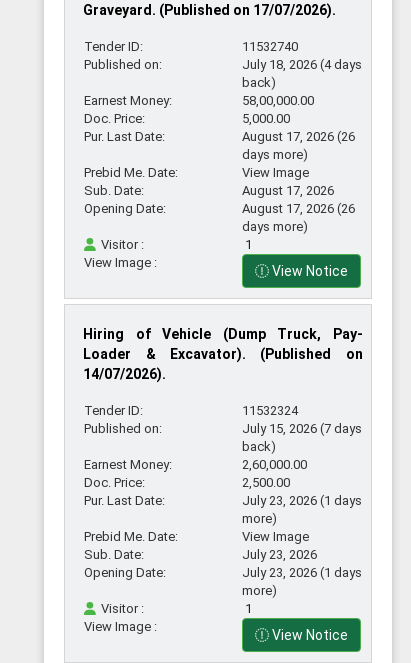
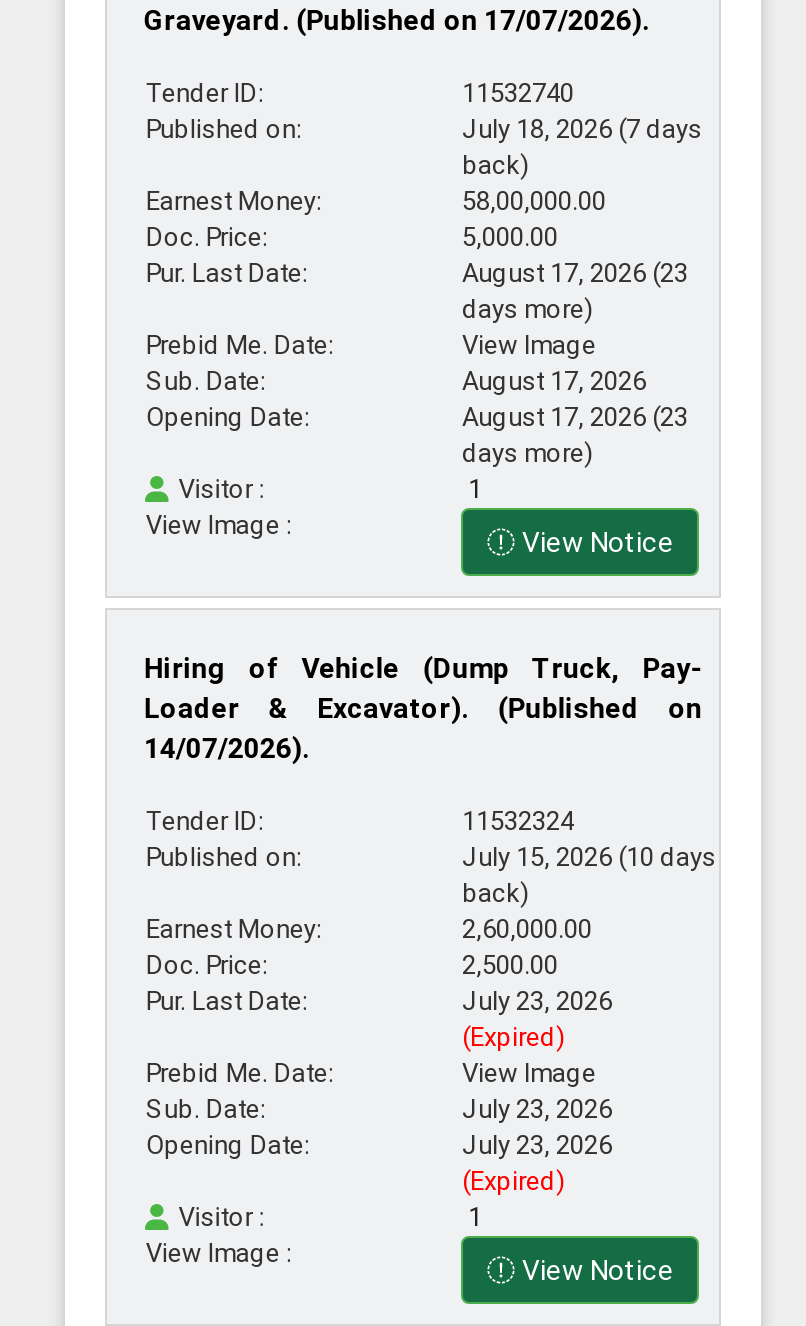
[242,57,362,72] July 18, 2026 (4 days -> [462,114,702,144] July 18, 2026 (7 days
[242,129,355,144] August 17, 2026 (26 -> [462,258,688,288] August 17, 2026 (23
[242,201,355,216] August 17, 2026 (26 -> [462,402,688,432] August 17, 2026 (23
[242,421,362,436] July 15, 2026 (7 days -> [462,842,716,872] July 15, 2026 (10 days
[242,493,362,526] July 23, 2026 (1 days | more) -> [462,986,612,1052] July 23, 2026 | (Expired)
[242,565,362,598] July 23, 2026 (1 days | more) -> [462,1130,612,1196] July 23, 2026 | (Expired)

